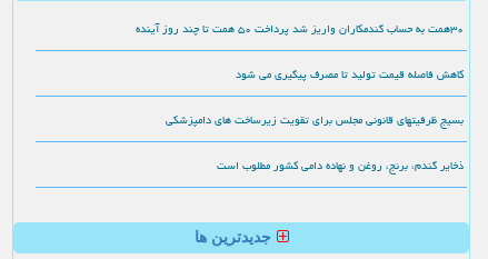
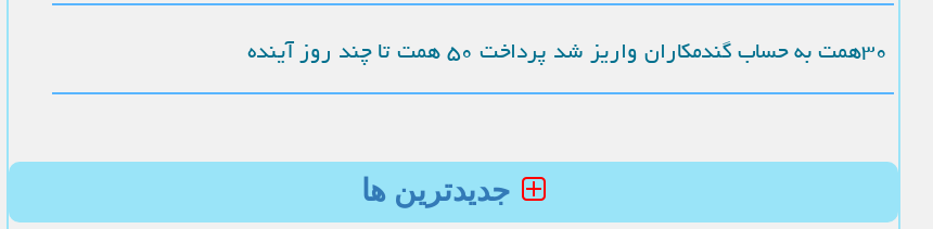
[166,63,464,177] کاهش فاصله قیمت تولید تا مصرف پیگیری می شود | بسیج ظرفیتهای قانونی مجلس برای تقویت زیرساخت های دامپزشکی | ذخایر گندم، برنج، روغن و نهاده دامی کشور مطلوب است -> none

